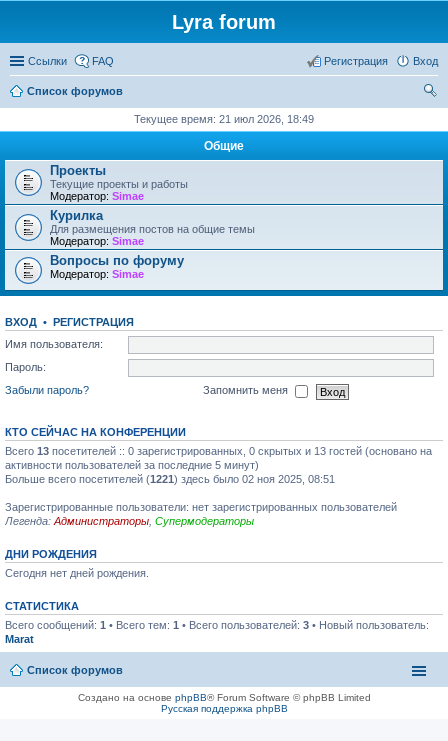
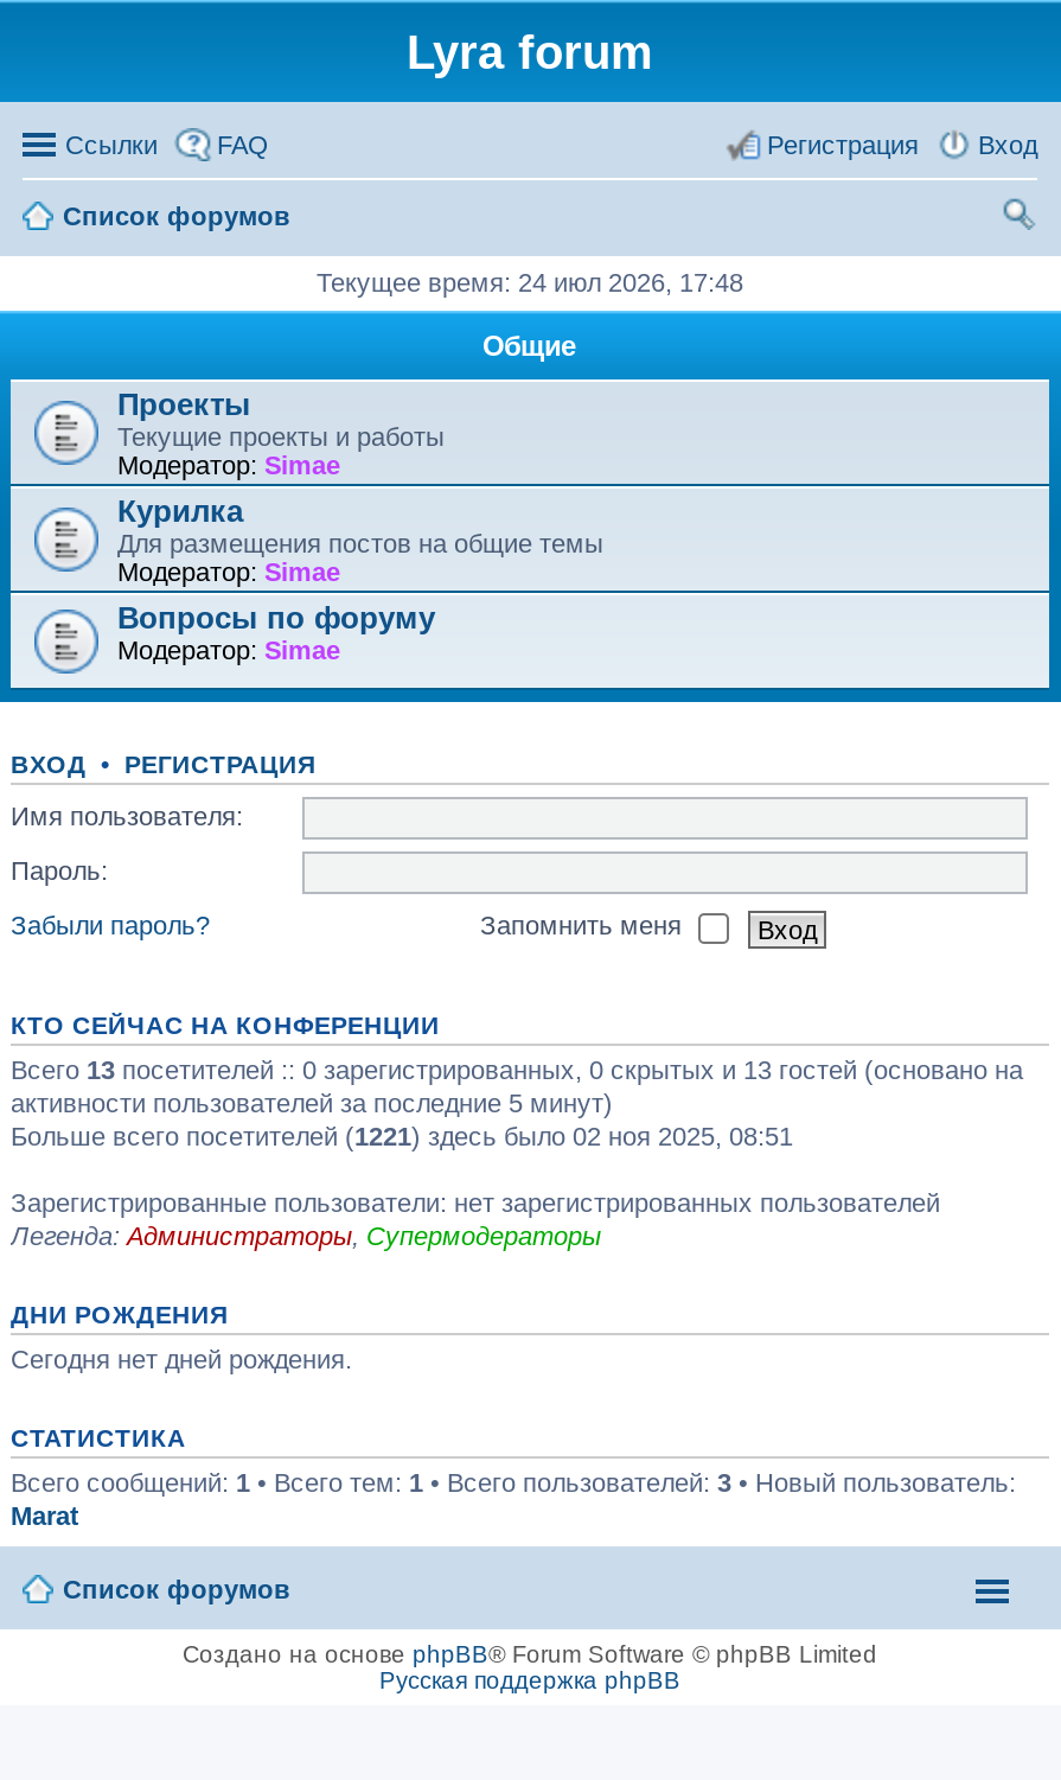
[134,113,314,125] Текущее время: 21 июл 2026, 18:49 -> [317,268,743,296] Текущее время: 24 июл 2026, 17:48

